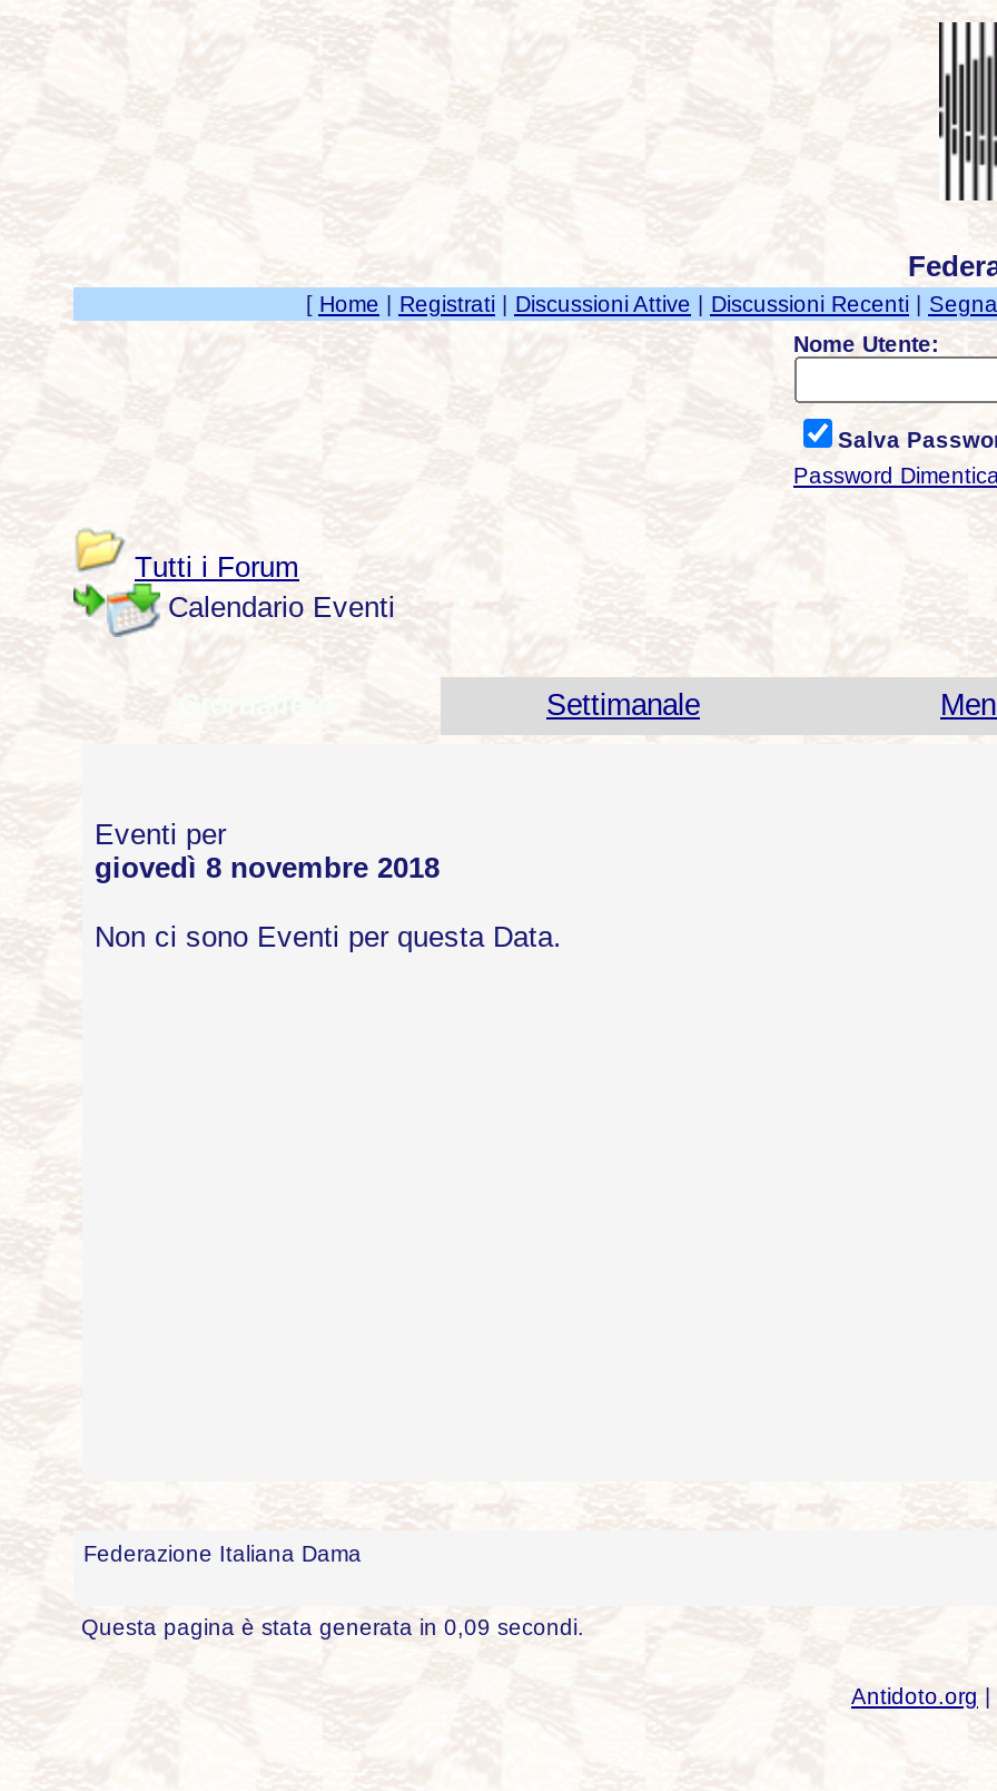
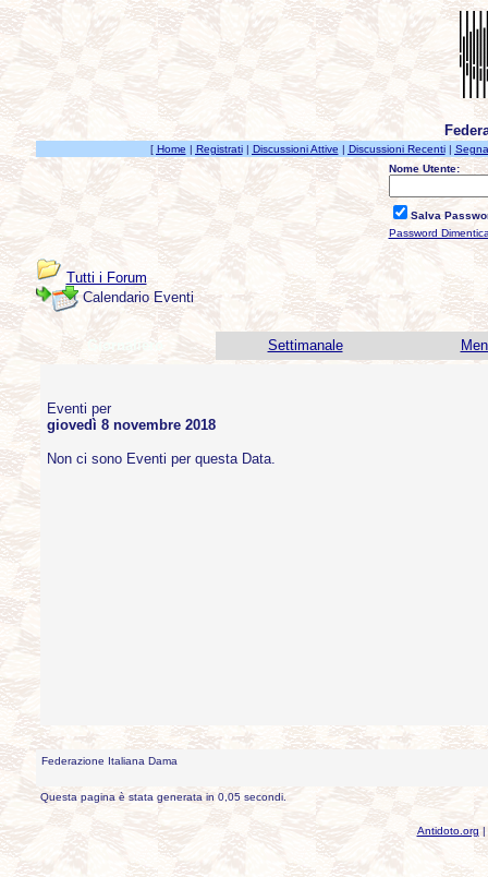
[81,1615,584,1640] Questa pagina è stata generata in 0,09 secondi. -> [40,791,286,803] Questa pagina è stata generata in 0,05 secondi.

